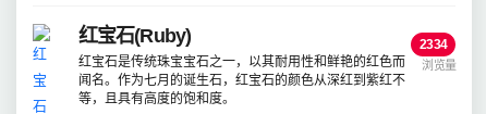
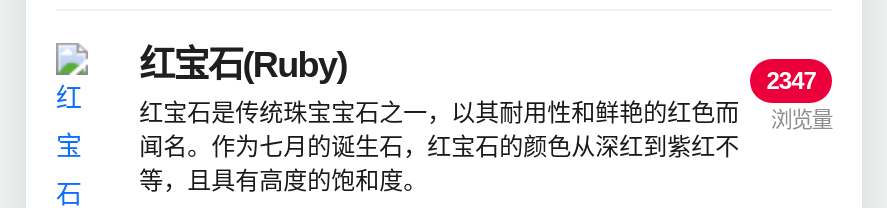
[420,37,447,52] 2334 -> [766,67,816,95] 2347

